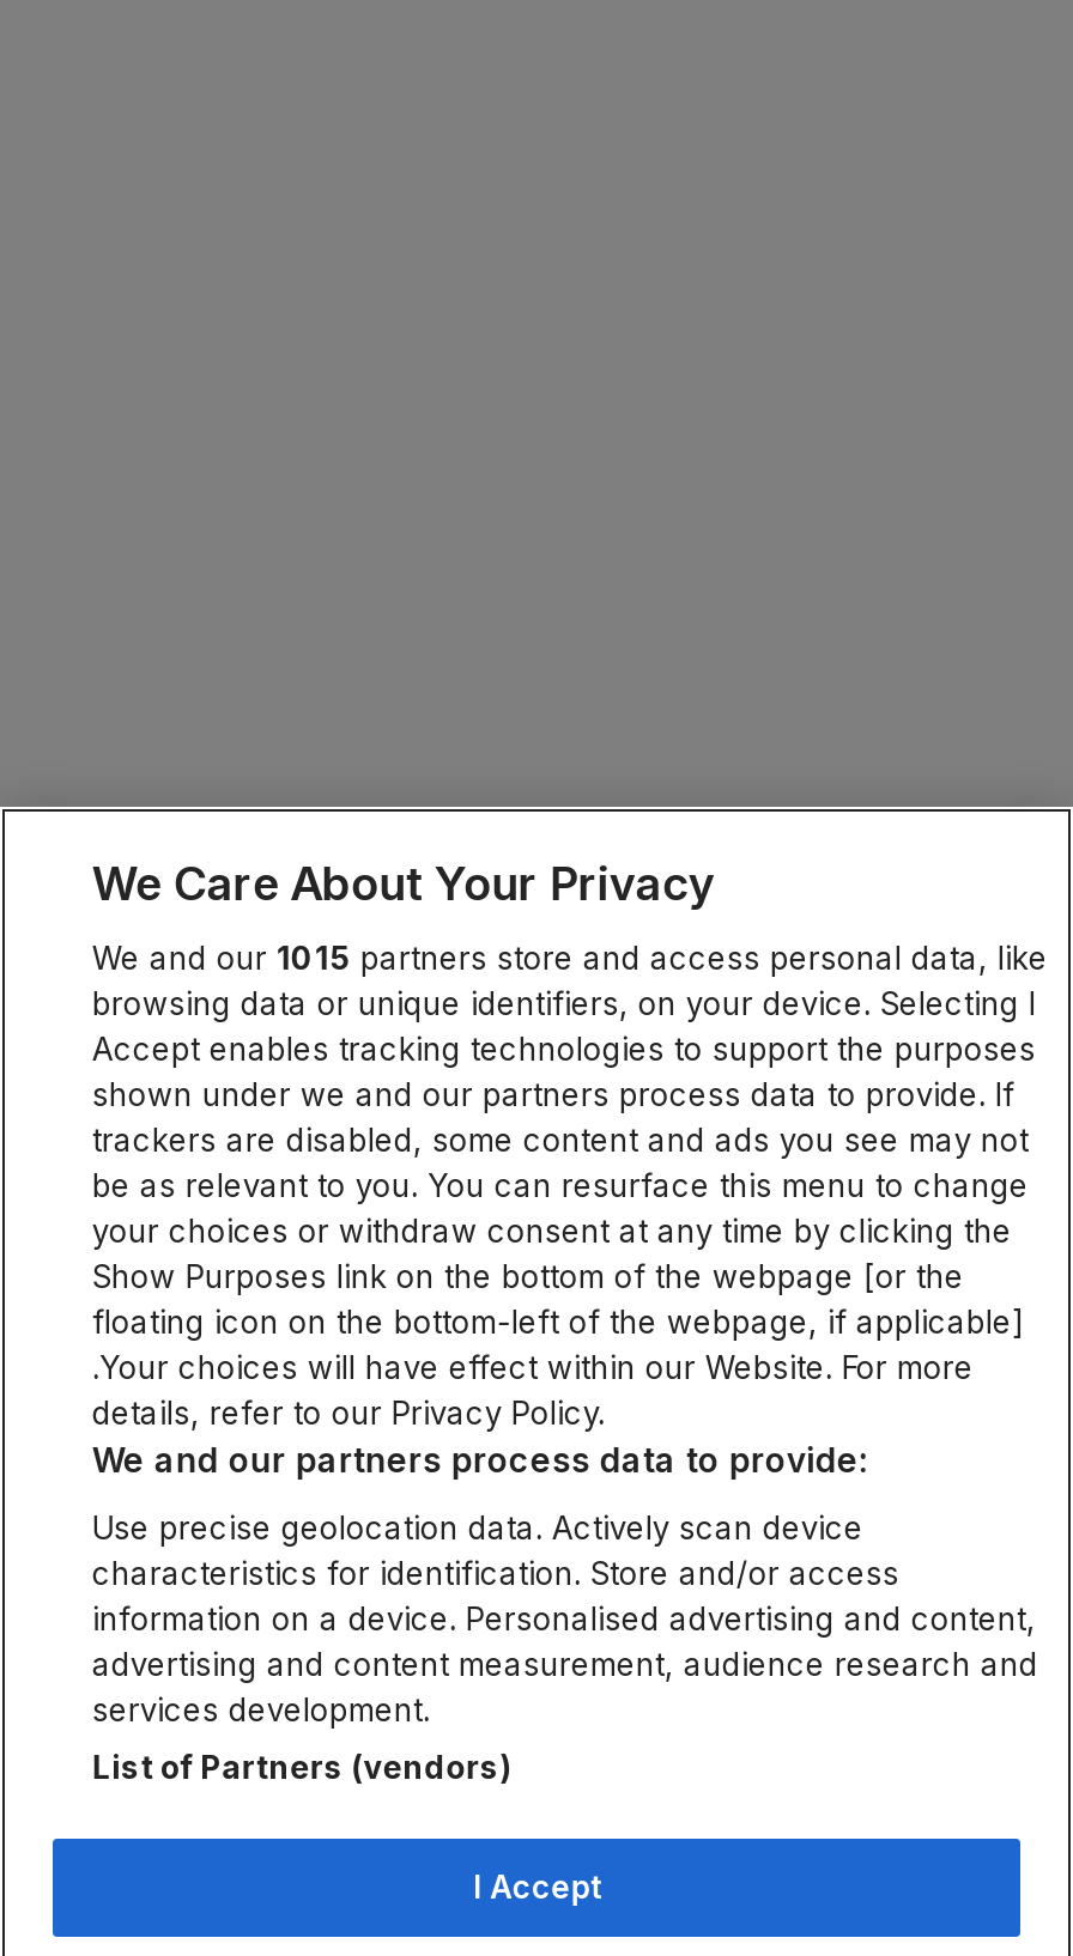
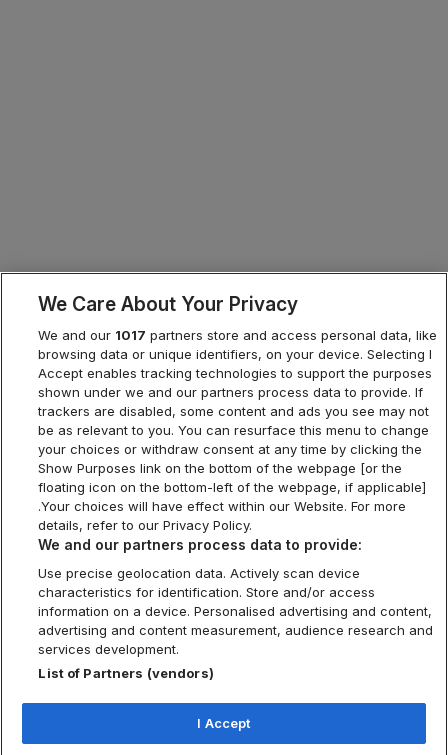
[92,938,1048,977] We and our 1015 partners store and access personal data, like -> [38,327,437,343] We and our 1017 partners store and access personal data, like

